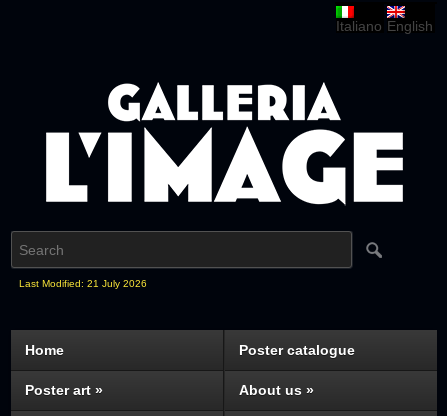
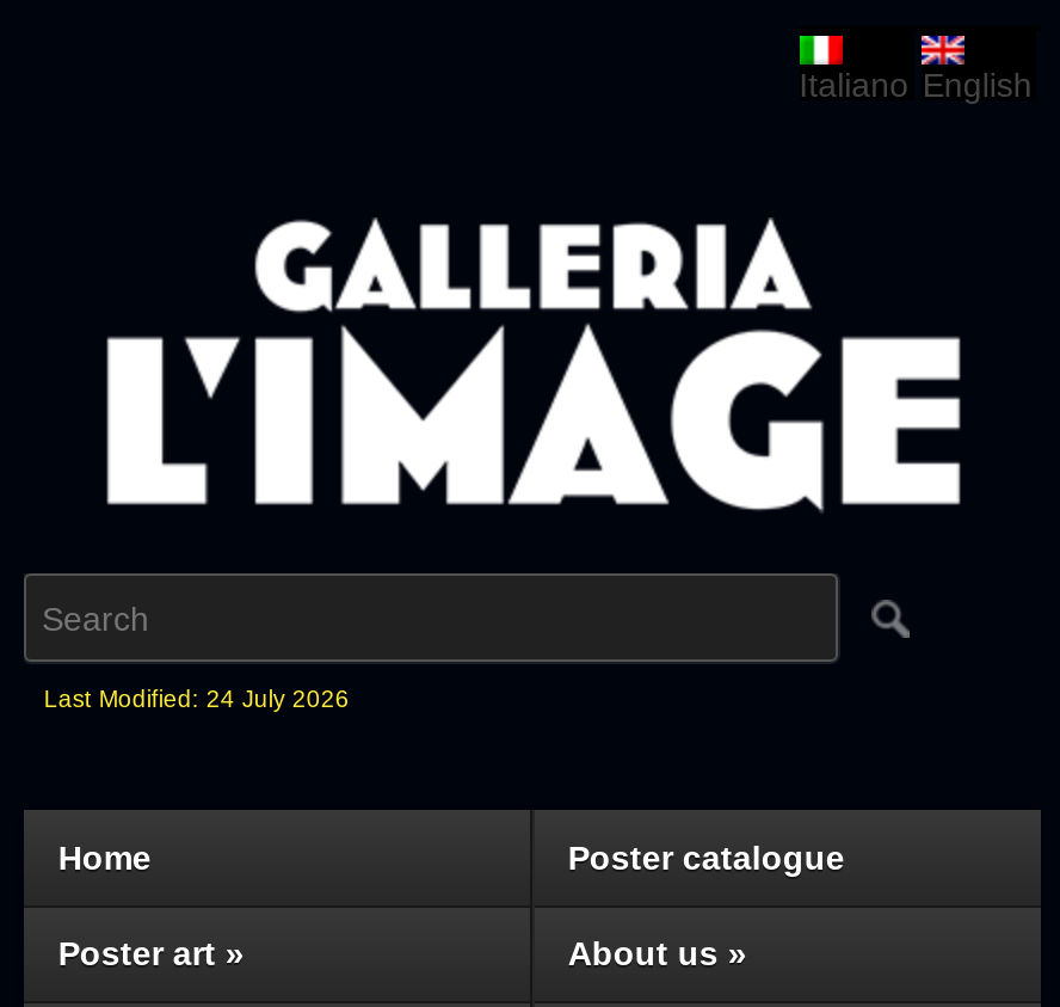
[19,278,147,289] Last Modified: 21 July 2026 -> [44,685,350,711] Last Modified: 24 July 2026

